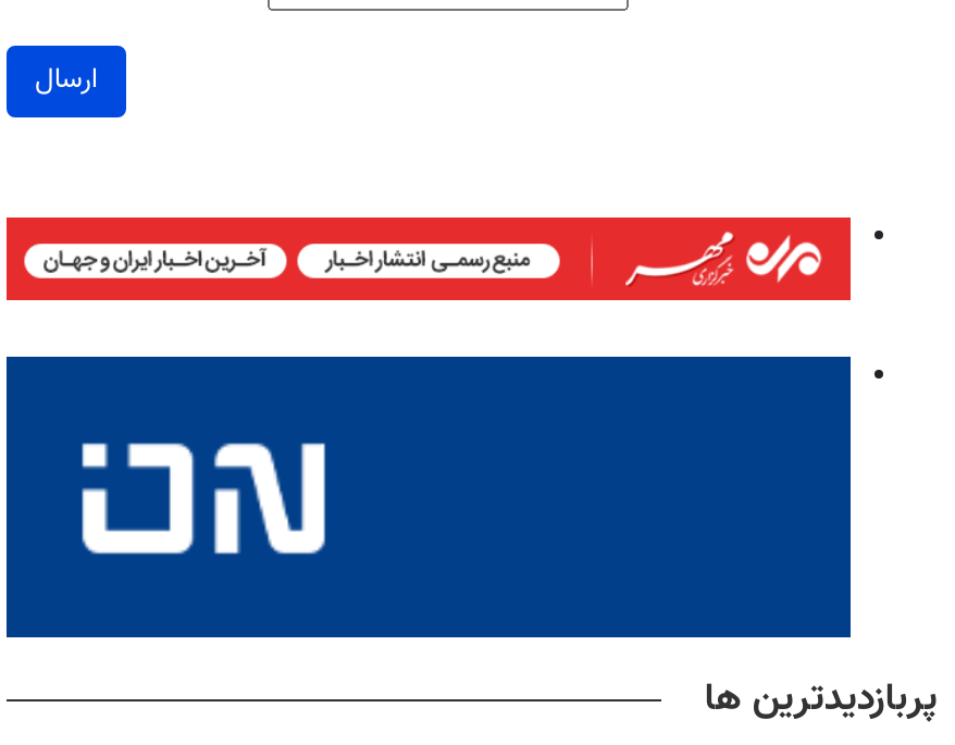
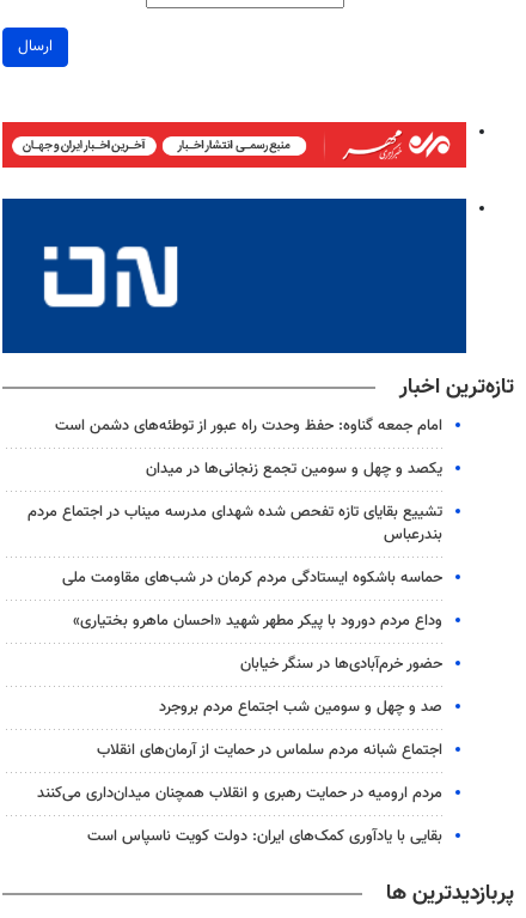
none -> [27,371,514,849] تازه‌ترین اخبار | امام جمعه گناوه: حفظ وحدت راه عبور از توطئه‌های دشمن است | یکصد و چهل و سومین تجمع زنجانی‌ها در میدان | تشییع بقایای تازه تفحص شده شهدای مدرسه میناب در اجتماع مردم | بندرعباس | حماسه باشکوه ایستادگی مردم کرمان در شب‌های مقاومت ملی | وداع مردم دورود با پیکر مطهر شهید «احسان ماهرو بختیاری» | حضور خرم‌آبادی‌ها در سنگر خیابان | صد و چهل و سومین شب اجتماع مردم بروجرد | اجتماع شبانه مردم سلماس در حمایت از آرمان‌های انقلاب | مردم ارومیه در حمایت رهبری و انقلاب همچنان میدان‌داری می‌کنند | بقایی با یادآوری کمک‌های ایران: دولت کویت ناسپاس است

